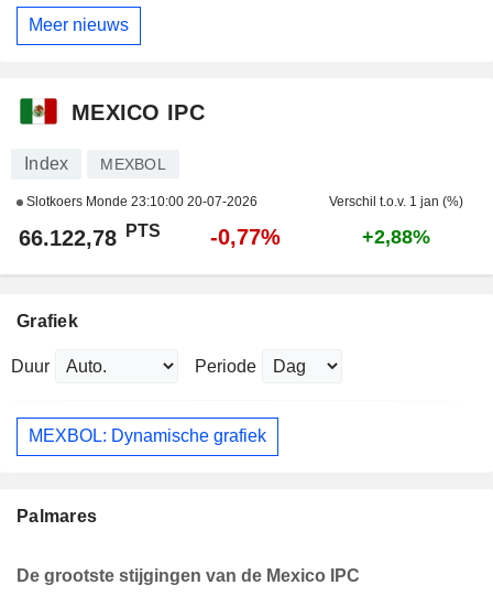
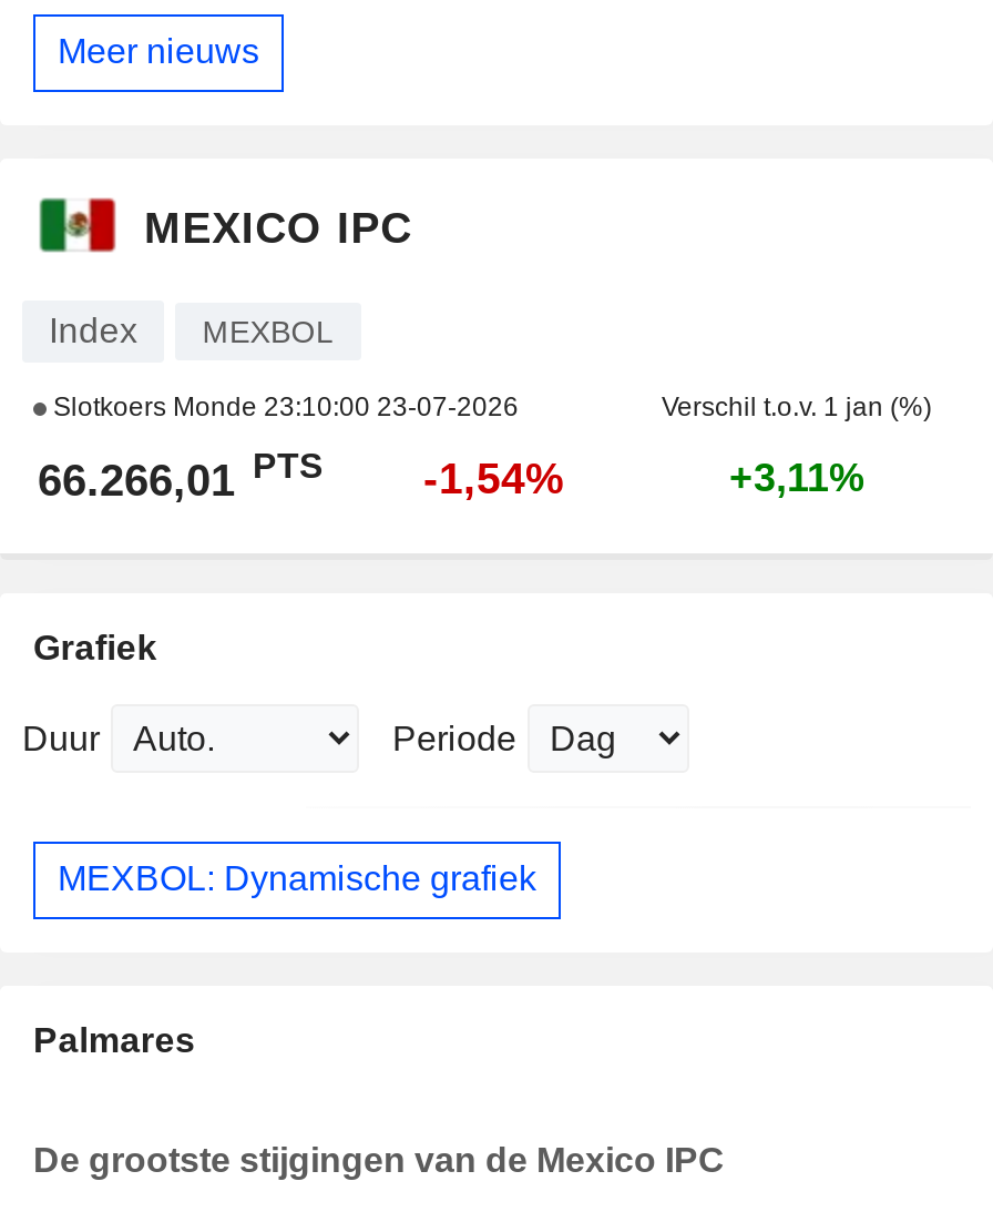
[23,194,258,209] Slotkoers Monde 23:10:00 20-07-2026 -> [47,391,519,422] Slotkoers Monde 23:10:00 23-07-2026
[19,222,161,250] 66.122,78 PTS -> [38,448,324,504] 66.266,01 PTS
[210,225,281,249] -0,77% -> [423,453,565,502] -1,54%
[361,226,430,248] +2,88% -> [729,455,864,500] +3,11%

